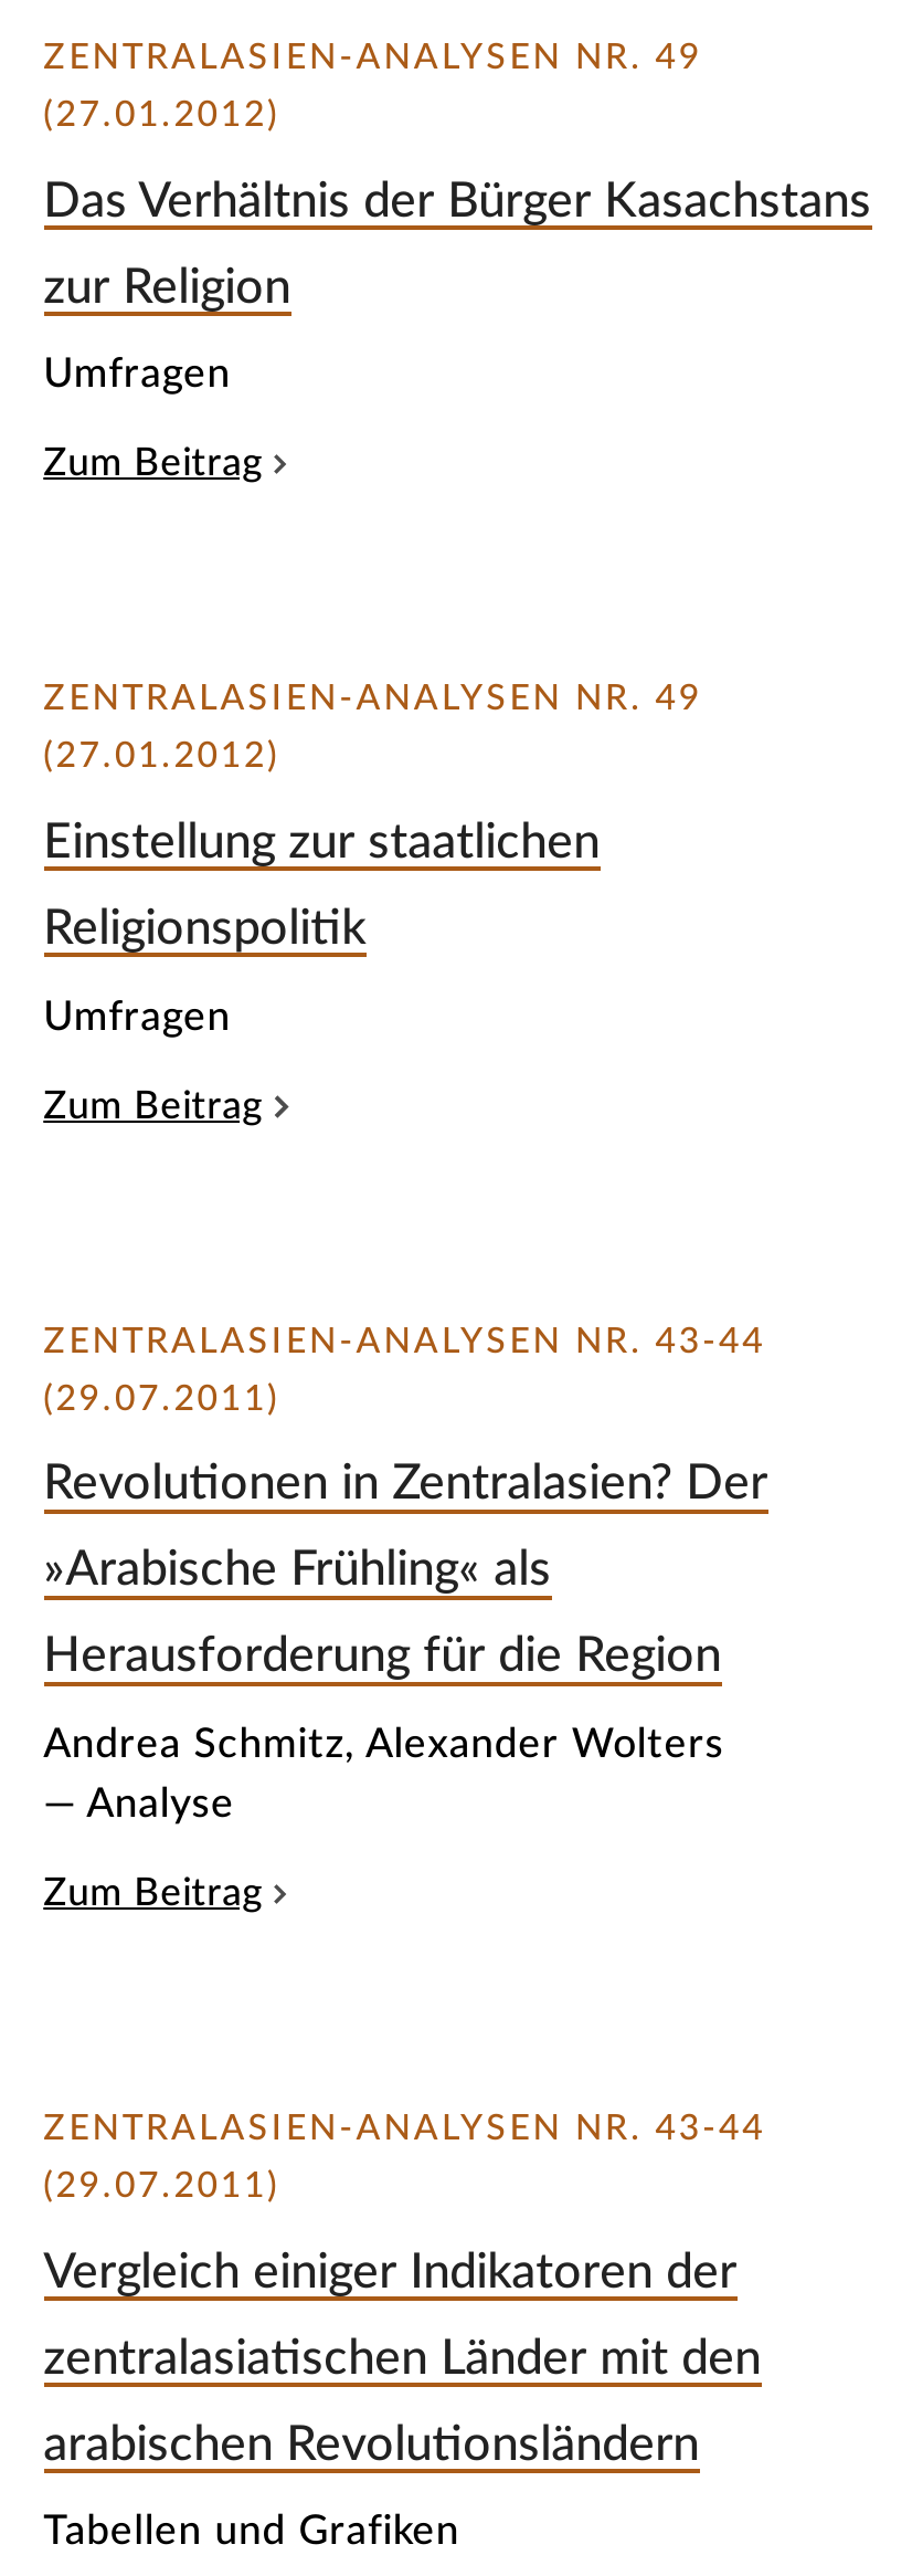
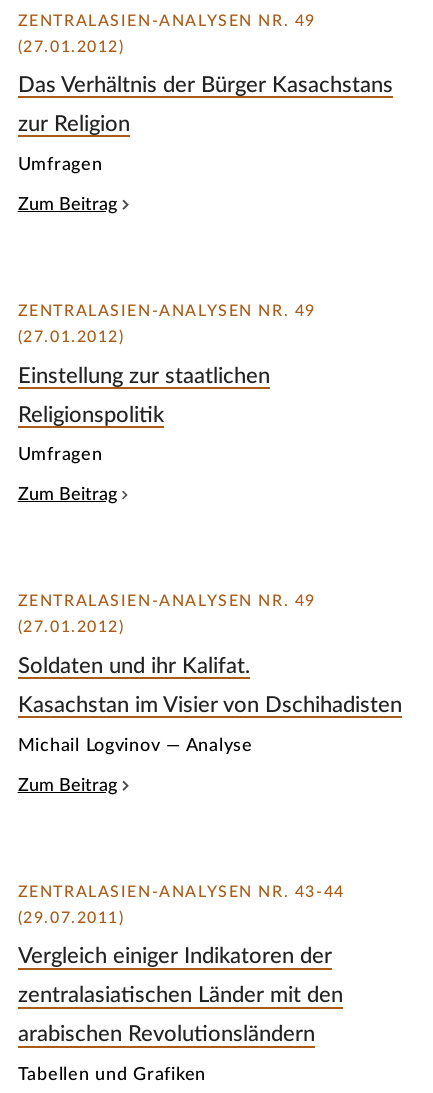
[43,1324,768,1826] ZENTRALASIEN-ANALYSEN NR. 43-44 | (29.07.2011) | Revolutionen in Zentralasien? Der | »Arabische Frühling« als | Herausforderung für die Region | Andrea Schmitz, Alexander Wolters | — Analyse -> [18,593,402,754] ZENTRALASIEN-ANALYSEN NR. 49 | (27.01.2012) | Soldaten und ihr Kalifat. | Kasachstan im Visier von Dschihadisten | Michail Logvinov — Analyse

